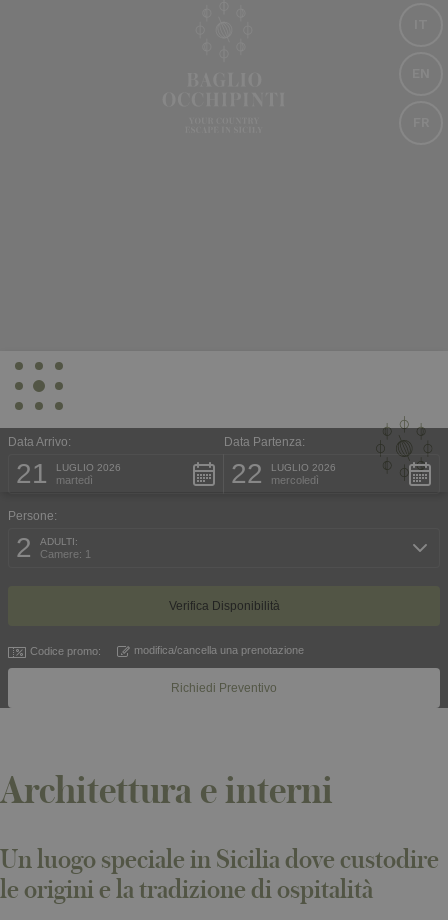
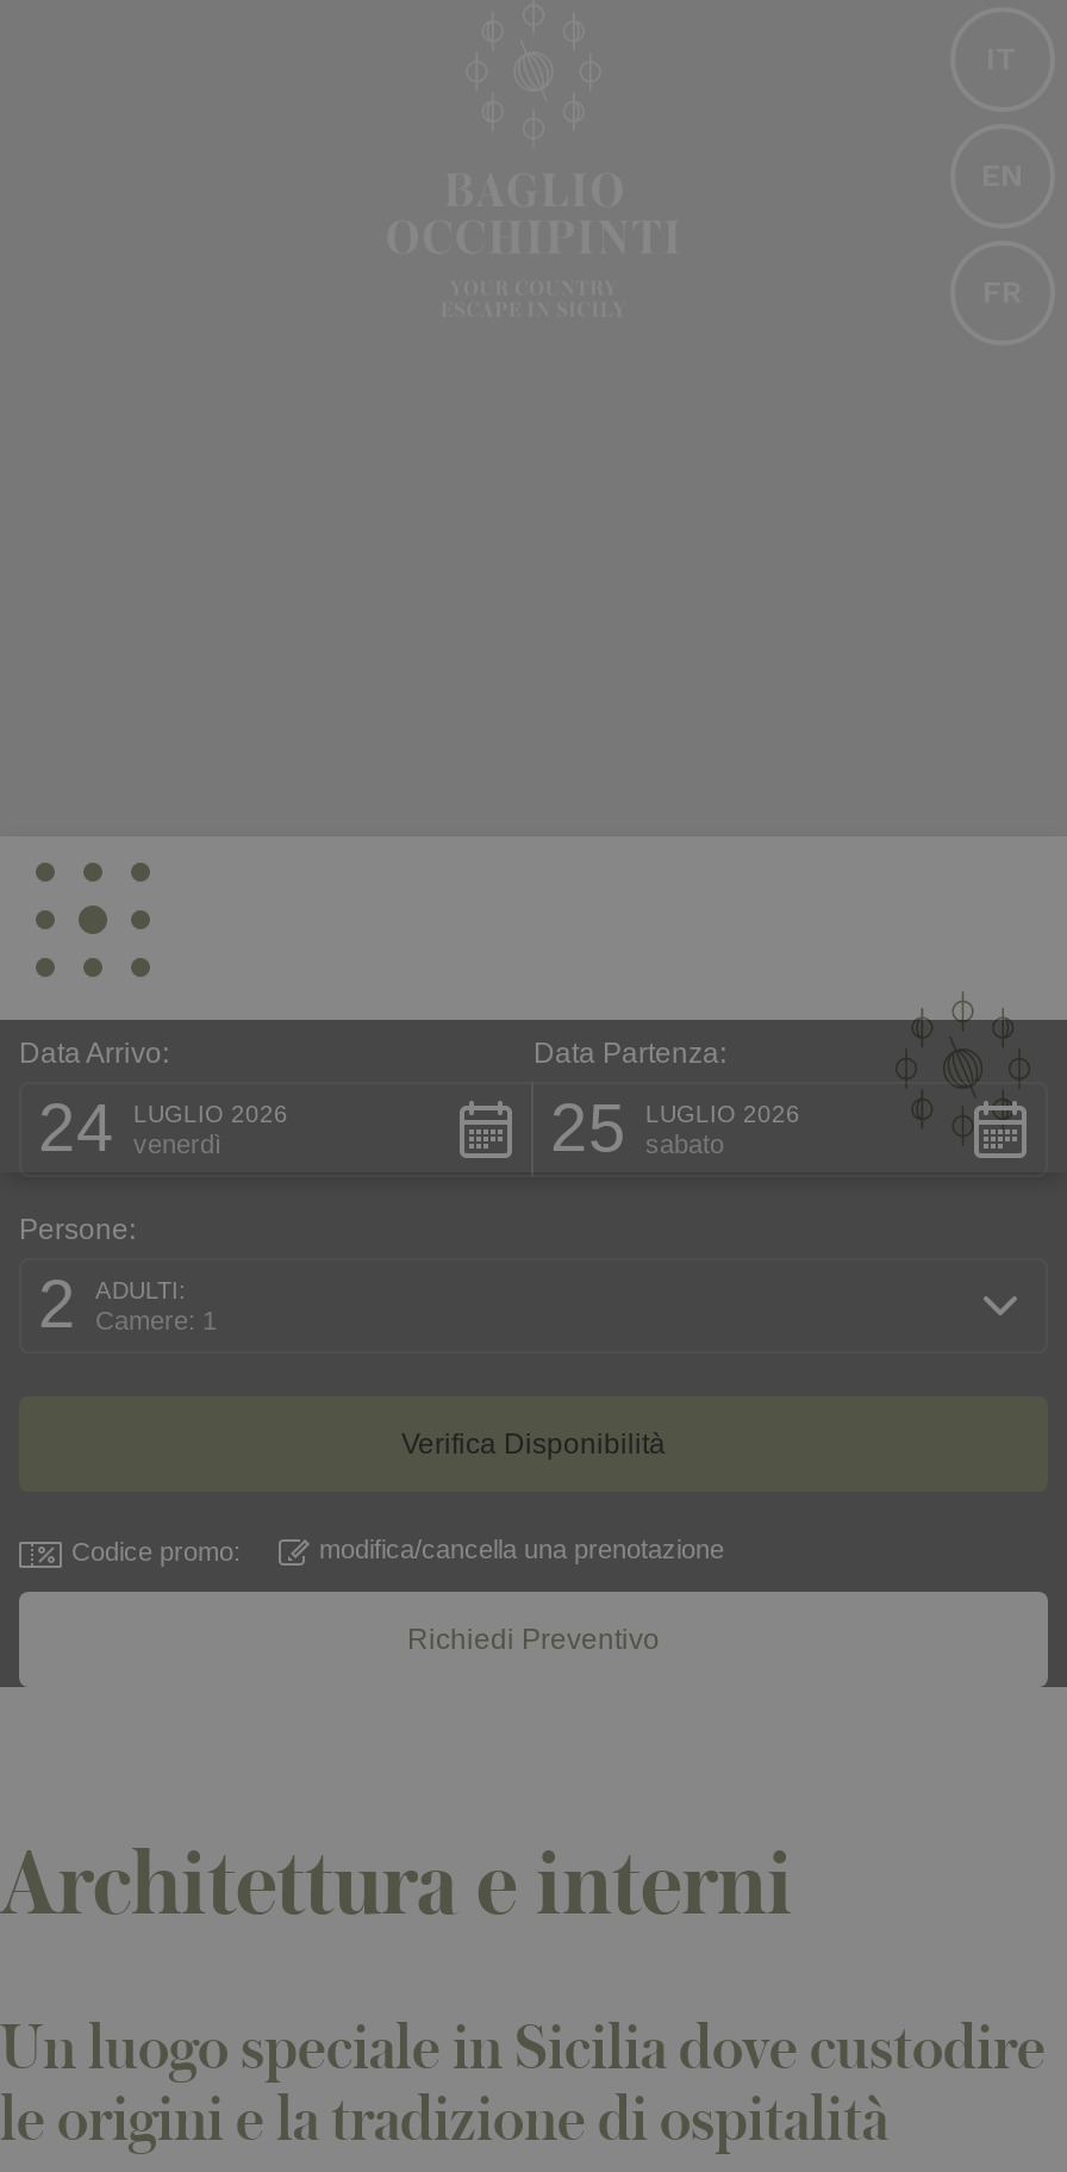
[16,458,48,489] 21 -> [38,1092,114,1166] 24
[231,458,263,489] 22 -> [550,1092,626,1166] 25
[56,474,93,486] martedì -> [133,1130,221,1159] venerdì
[271,474,319,486] mercoledì -> [645,1130,724,1159] sabato

